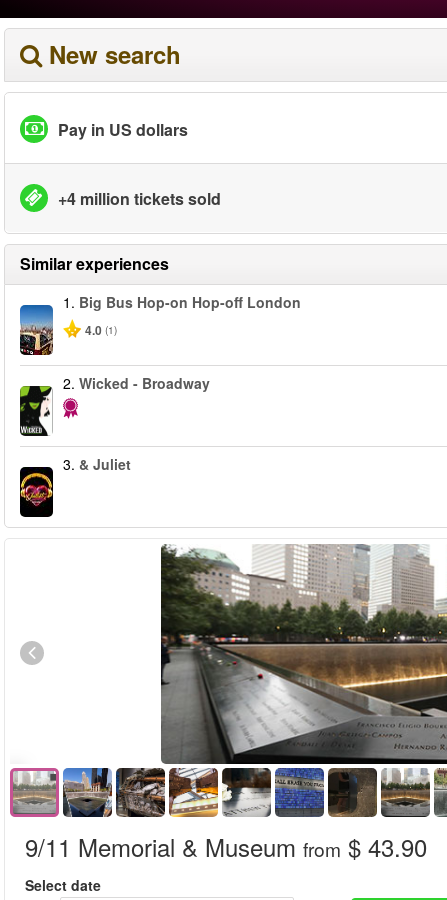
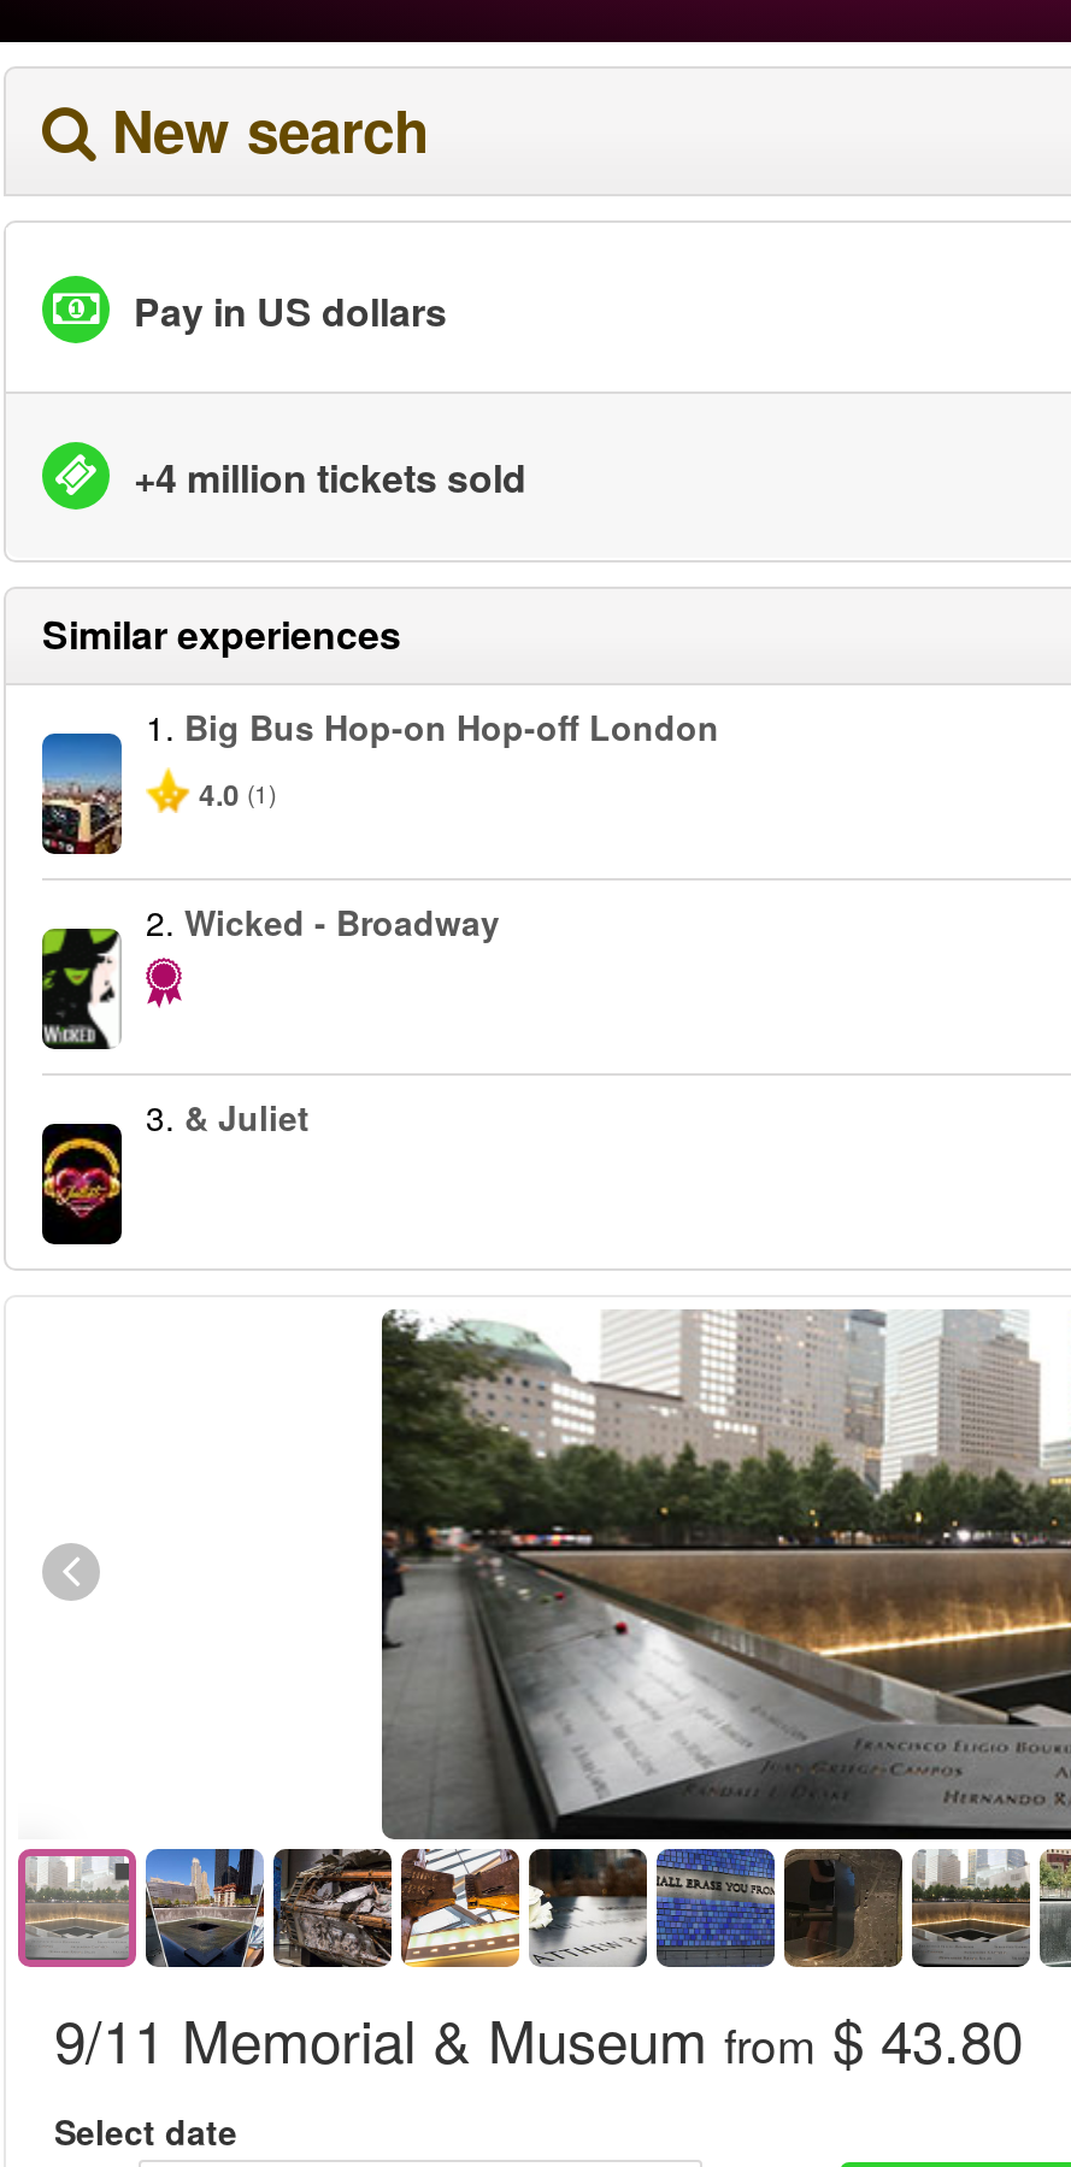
[25,829,427,864] 9/11 Memorial & Museum from $ 43.90 -> [54,1996,1023,2080] 9/11 Memorial & Museum from $ 43.80

